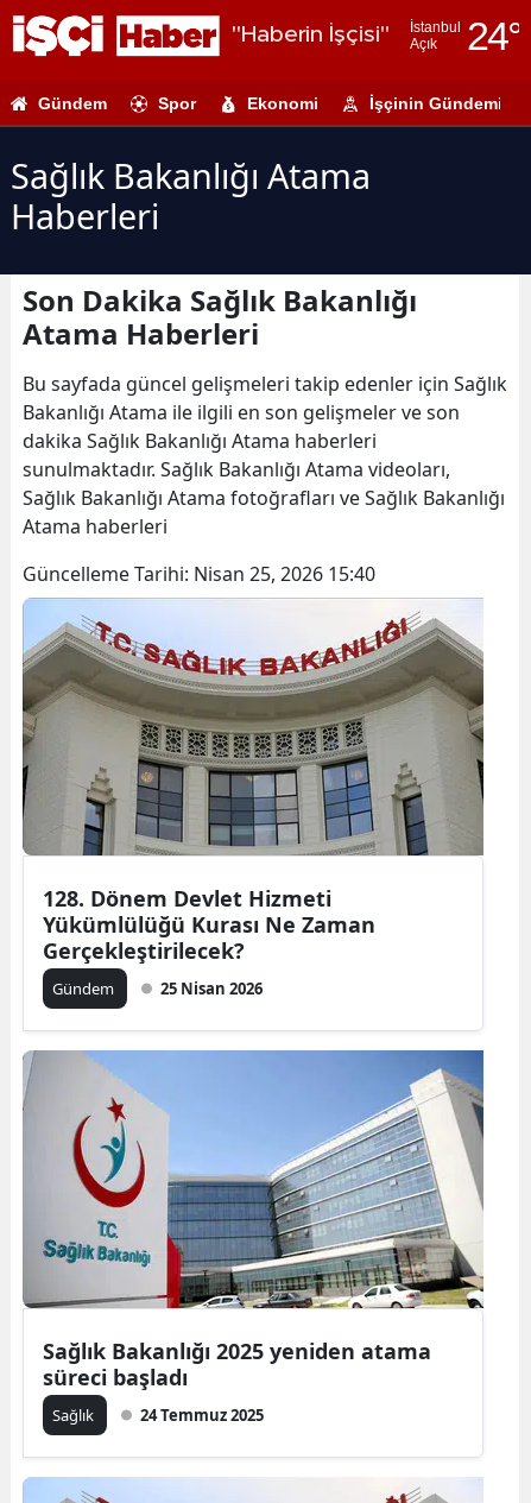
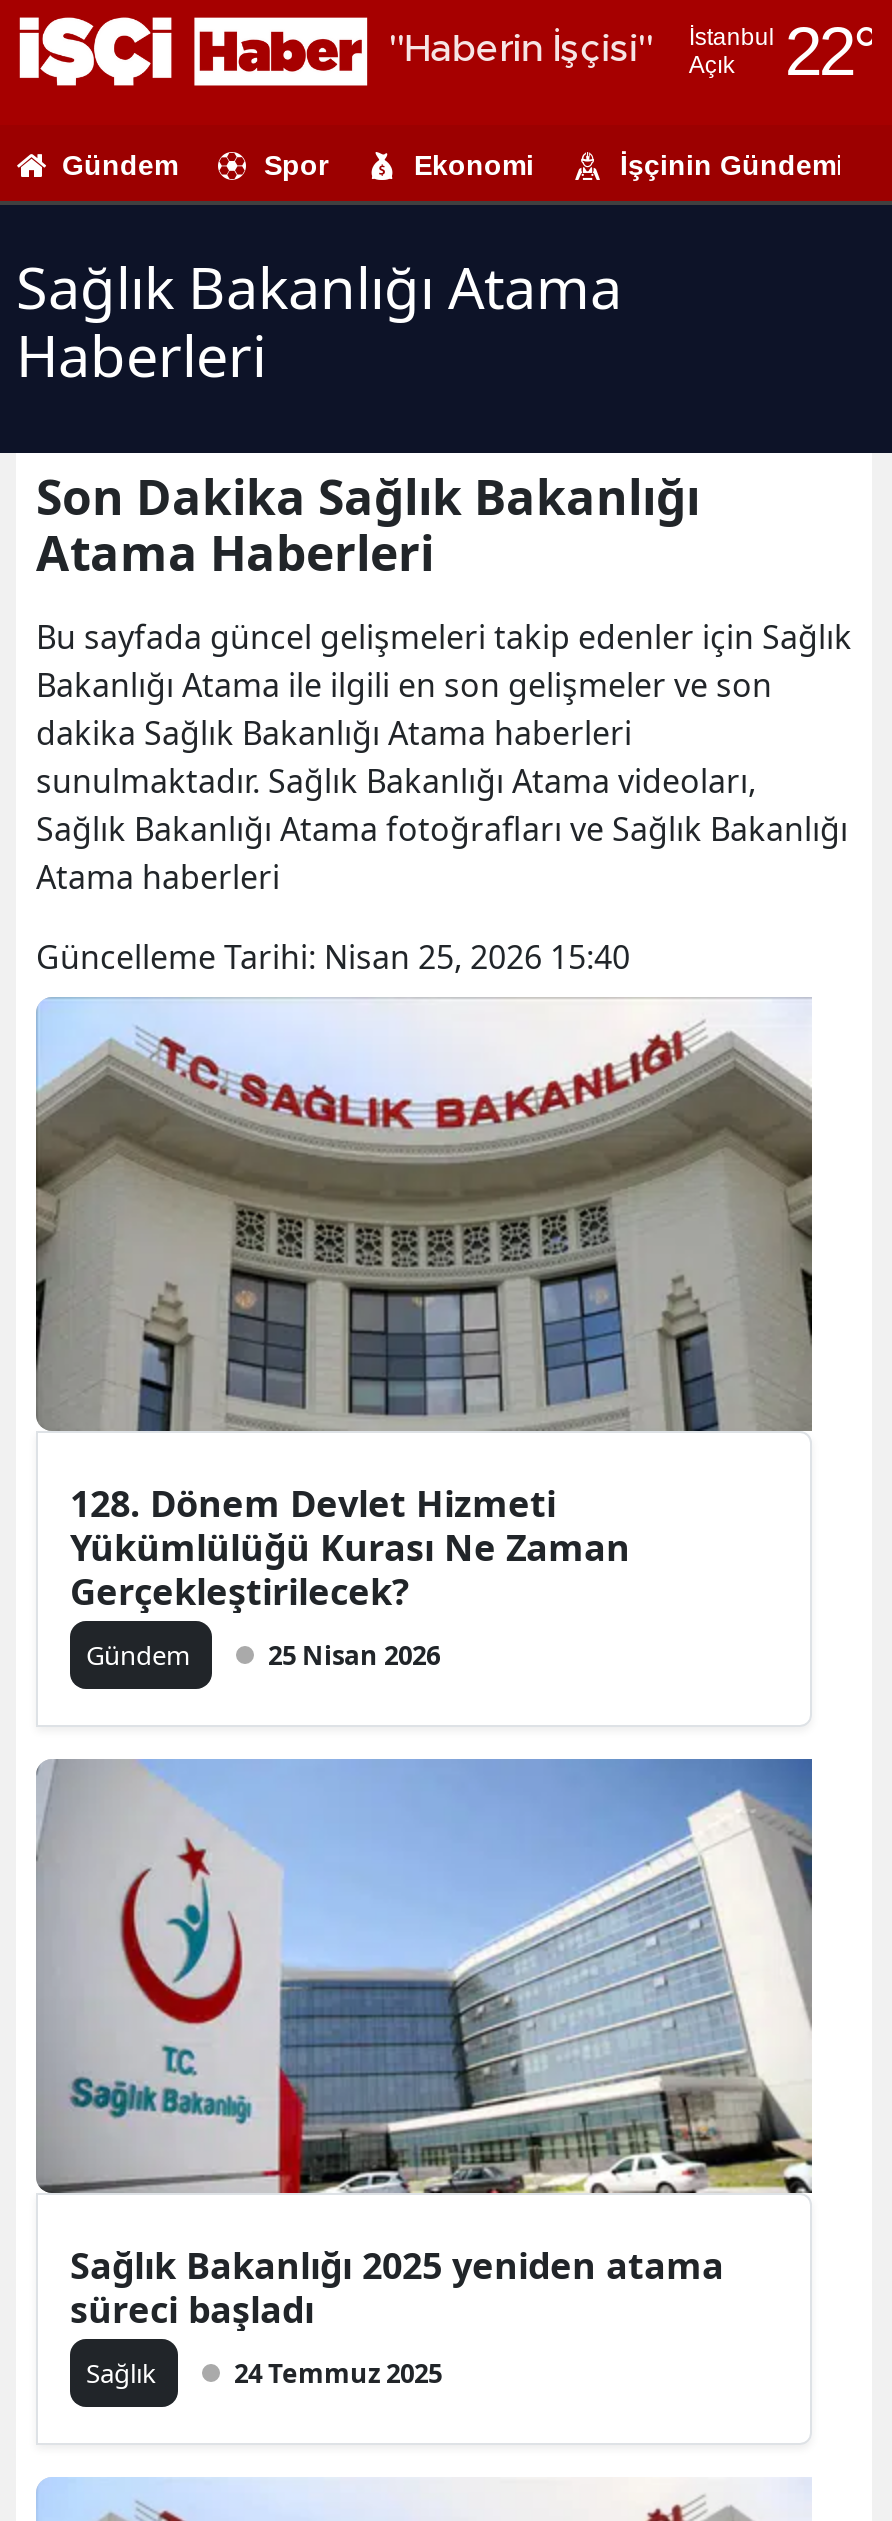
[232,14,522,59] "Haberin İşçisi" İstanbul Açık 24° -> [388,14,877,90] "Haberin İşçisi" İstanbul Açık 22°

